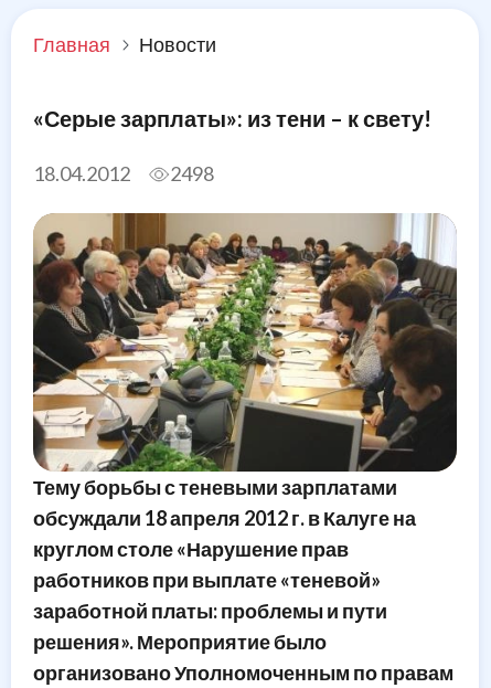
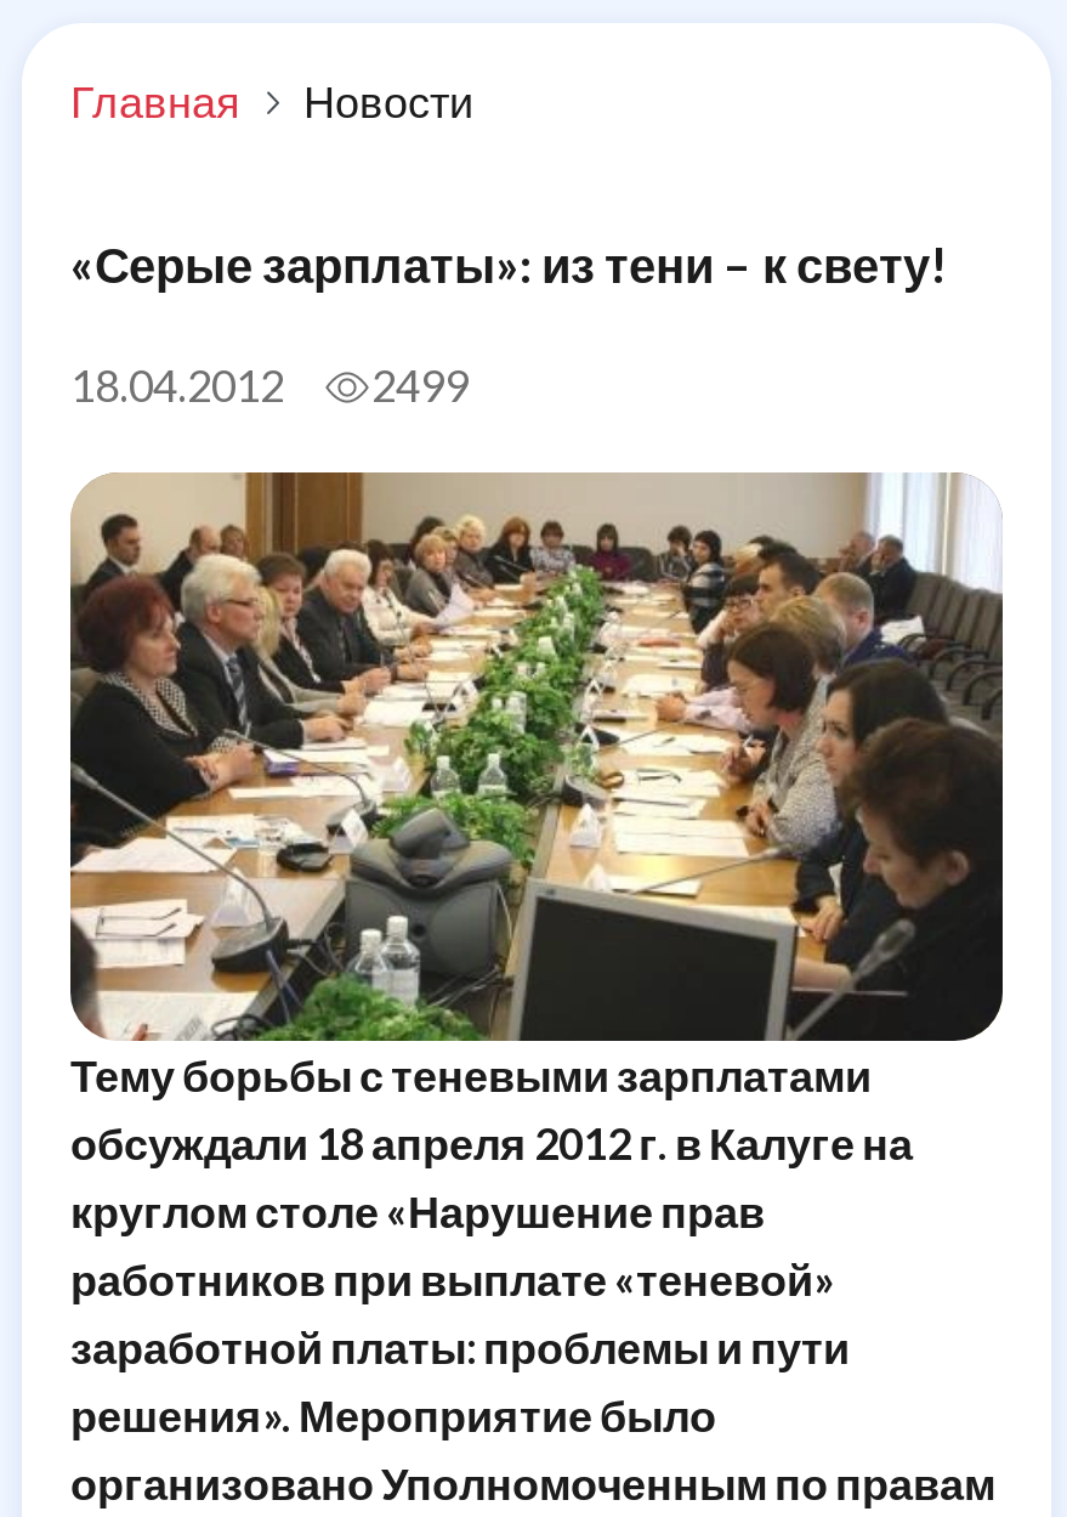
[33,161,214,185] 18.04.2012 2498 -> [70,358,469,411] 18.04.2012 2499

